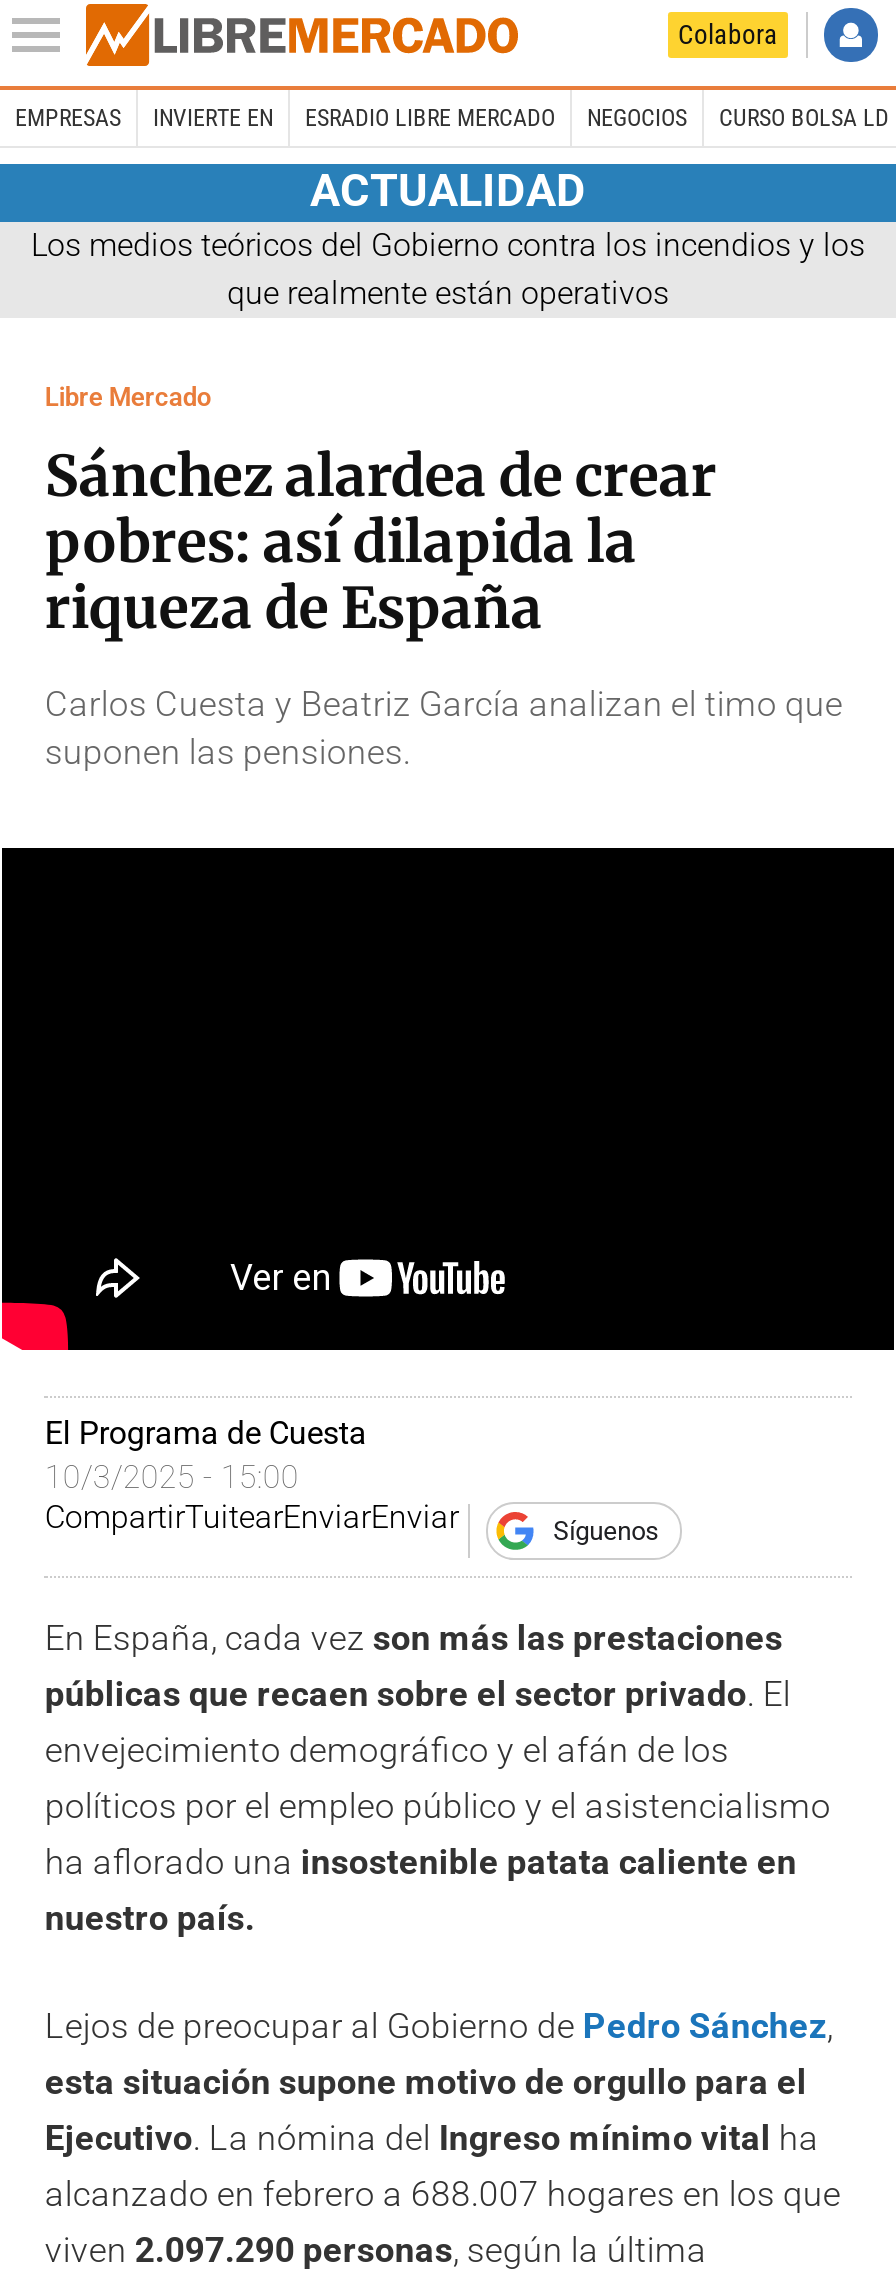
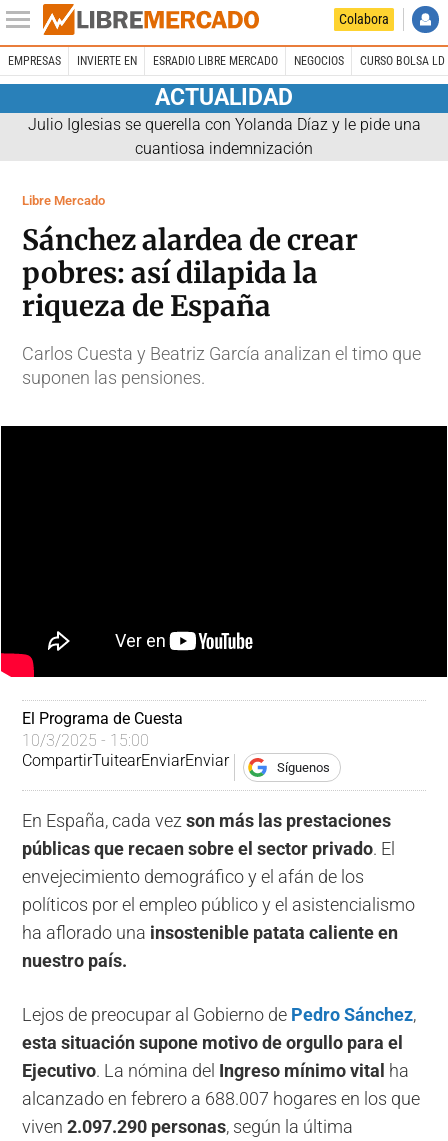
[31,225,865,311] Los medios teóricos del Gobierno contra los incendios y los | que realmente están operativos -> [27,115,420,158] Julio Iglesias se querella con Yolanda Díaz y le pide una | cuantiosa indemnización

